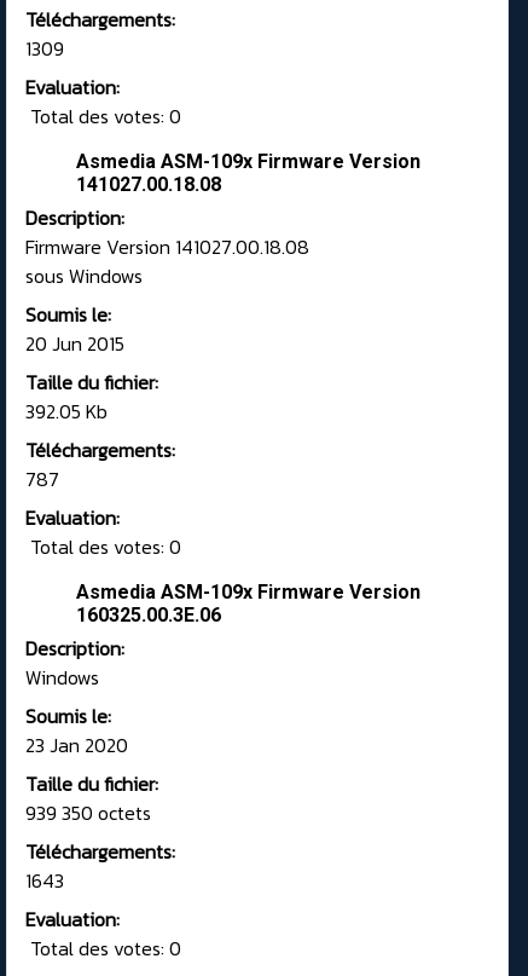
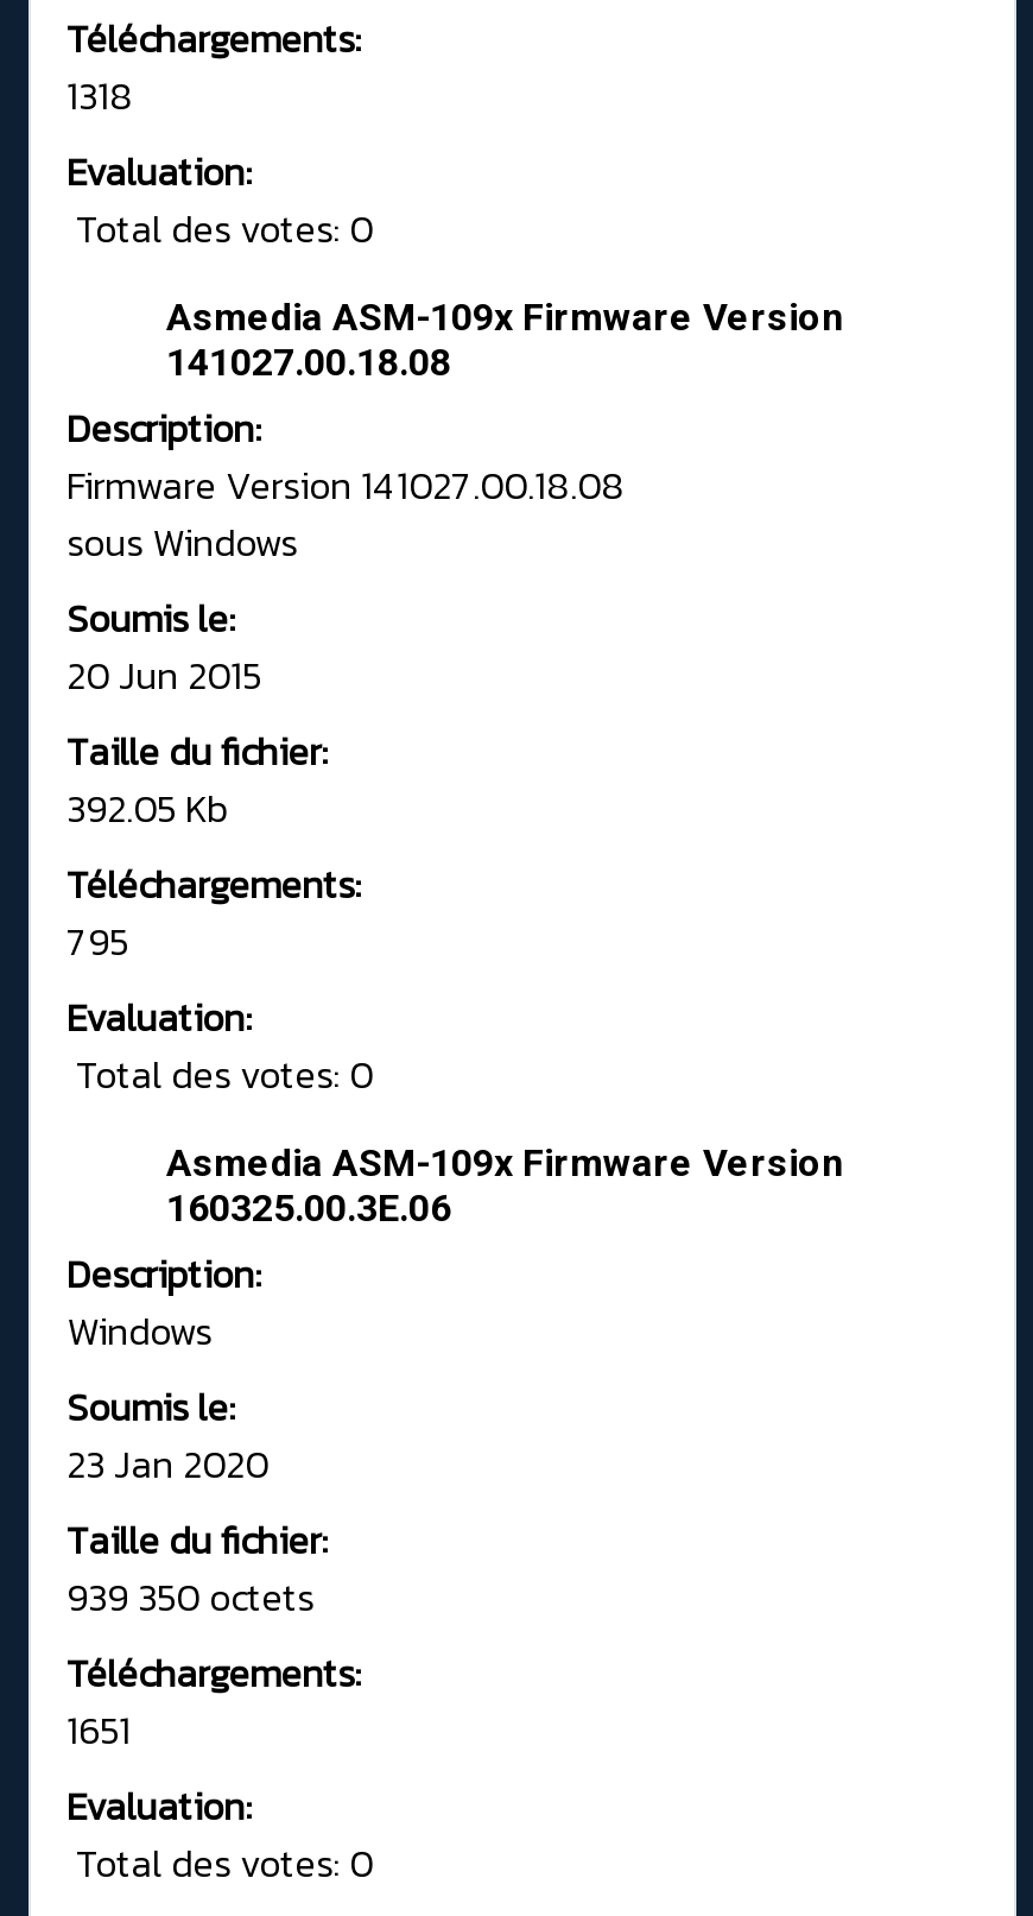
[25,34,64,63] 1309 -> [66,68,133,125] 1318
[25,465,59,494] 787 -> [66,913,128,970] 795
[25,867,64,896] 1643 -> [66,1702,131,1759] 1651

